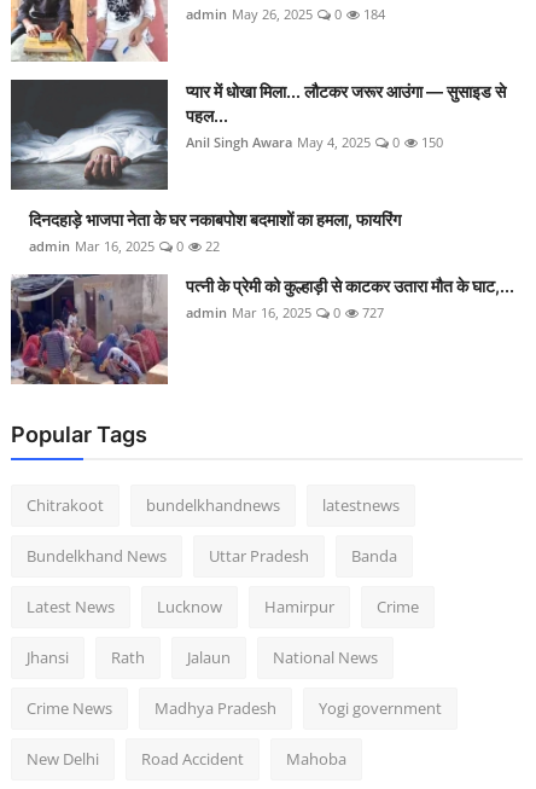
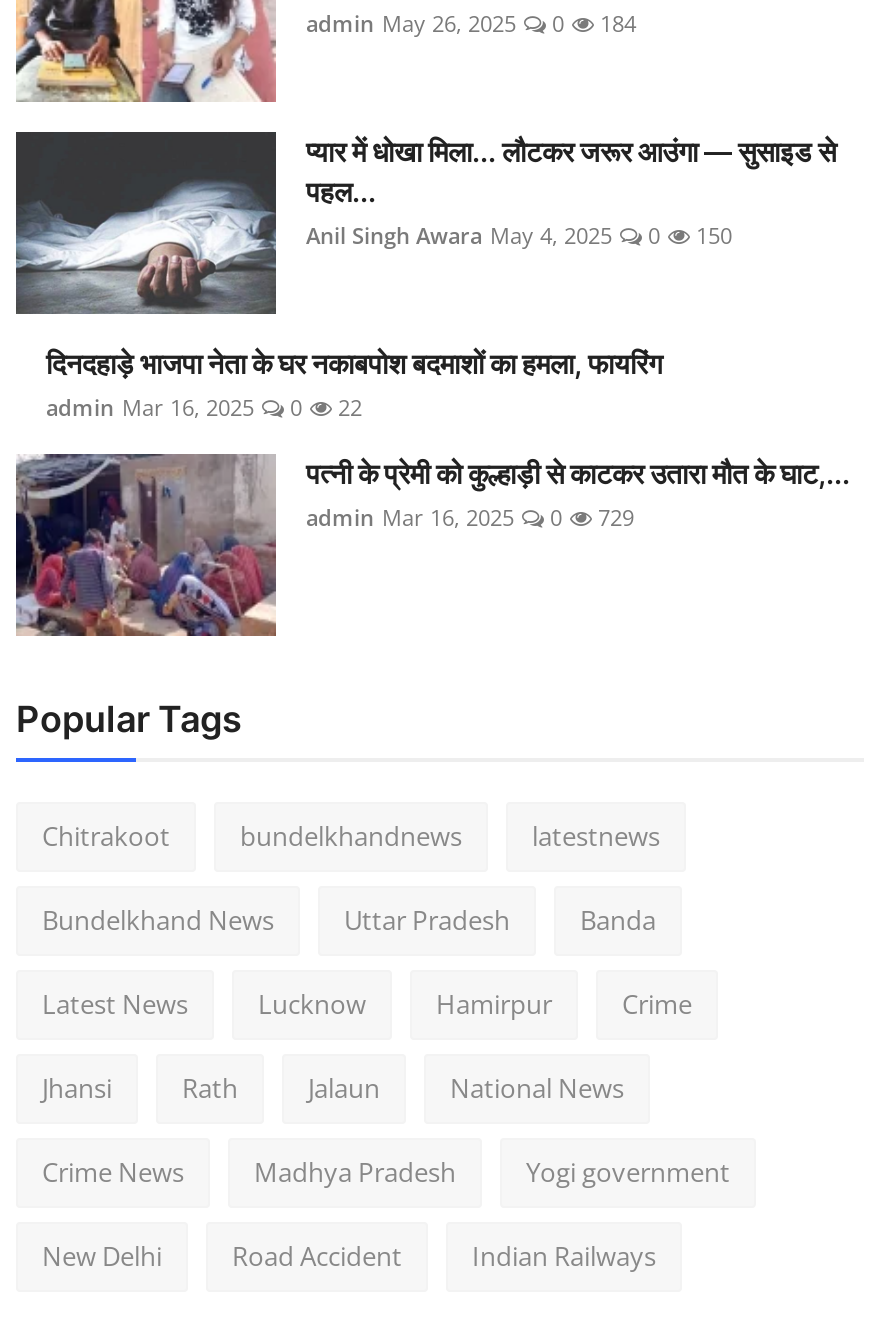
[186,304,384,322] admin Mar 16, 2025 0 727 -> [306,503,634,533] admin Mar 16, 2025 0 729
[286,748,346,770] Mahoba -> [472,1239,656,1275] Indian Railways

